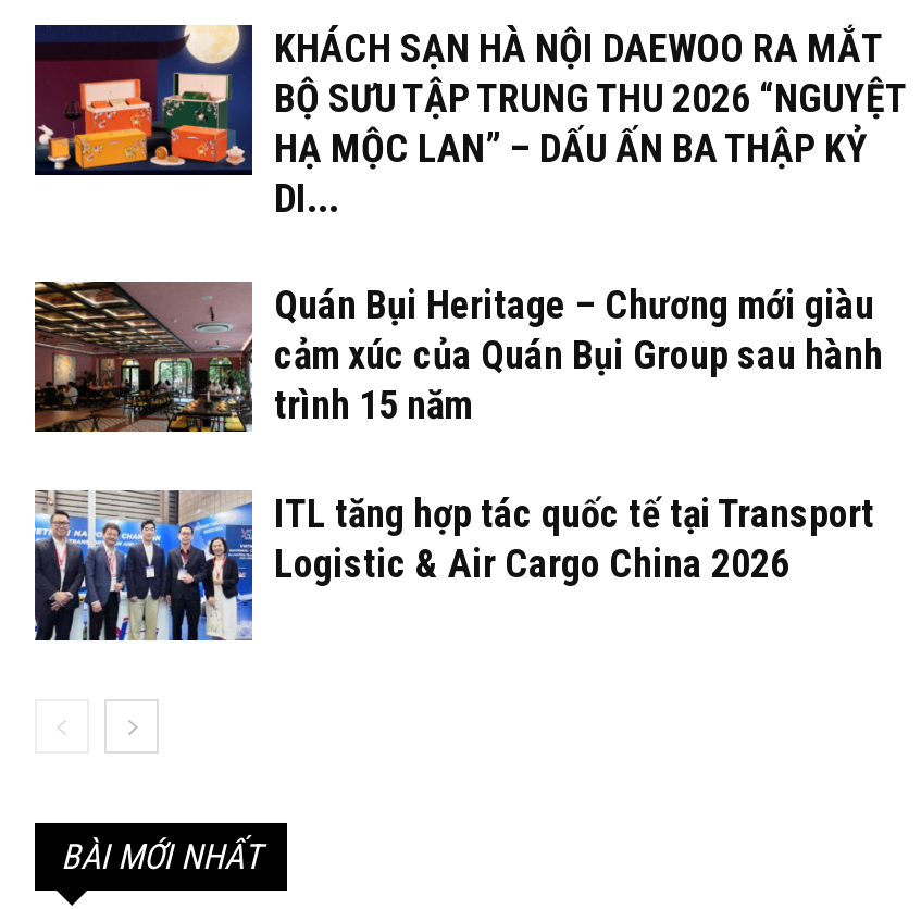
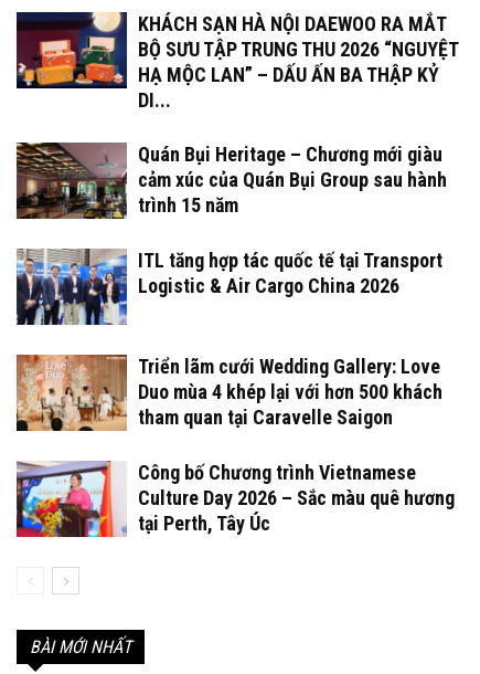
none -> [15,354,455,535] [image] | Triển lãm cưới Wedding Gallery: Love | Duo mùa 4 khép lại với hơn 500 khách | tham quan tại Caravelle Saigon | Công bố Chương trình Vietnamese | Culture Day 2026 – Sắc màu quê hương | tại Perth, Tây Úc
none -> [15,461,122,538] [image]

